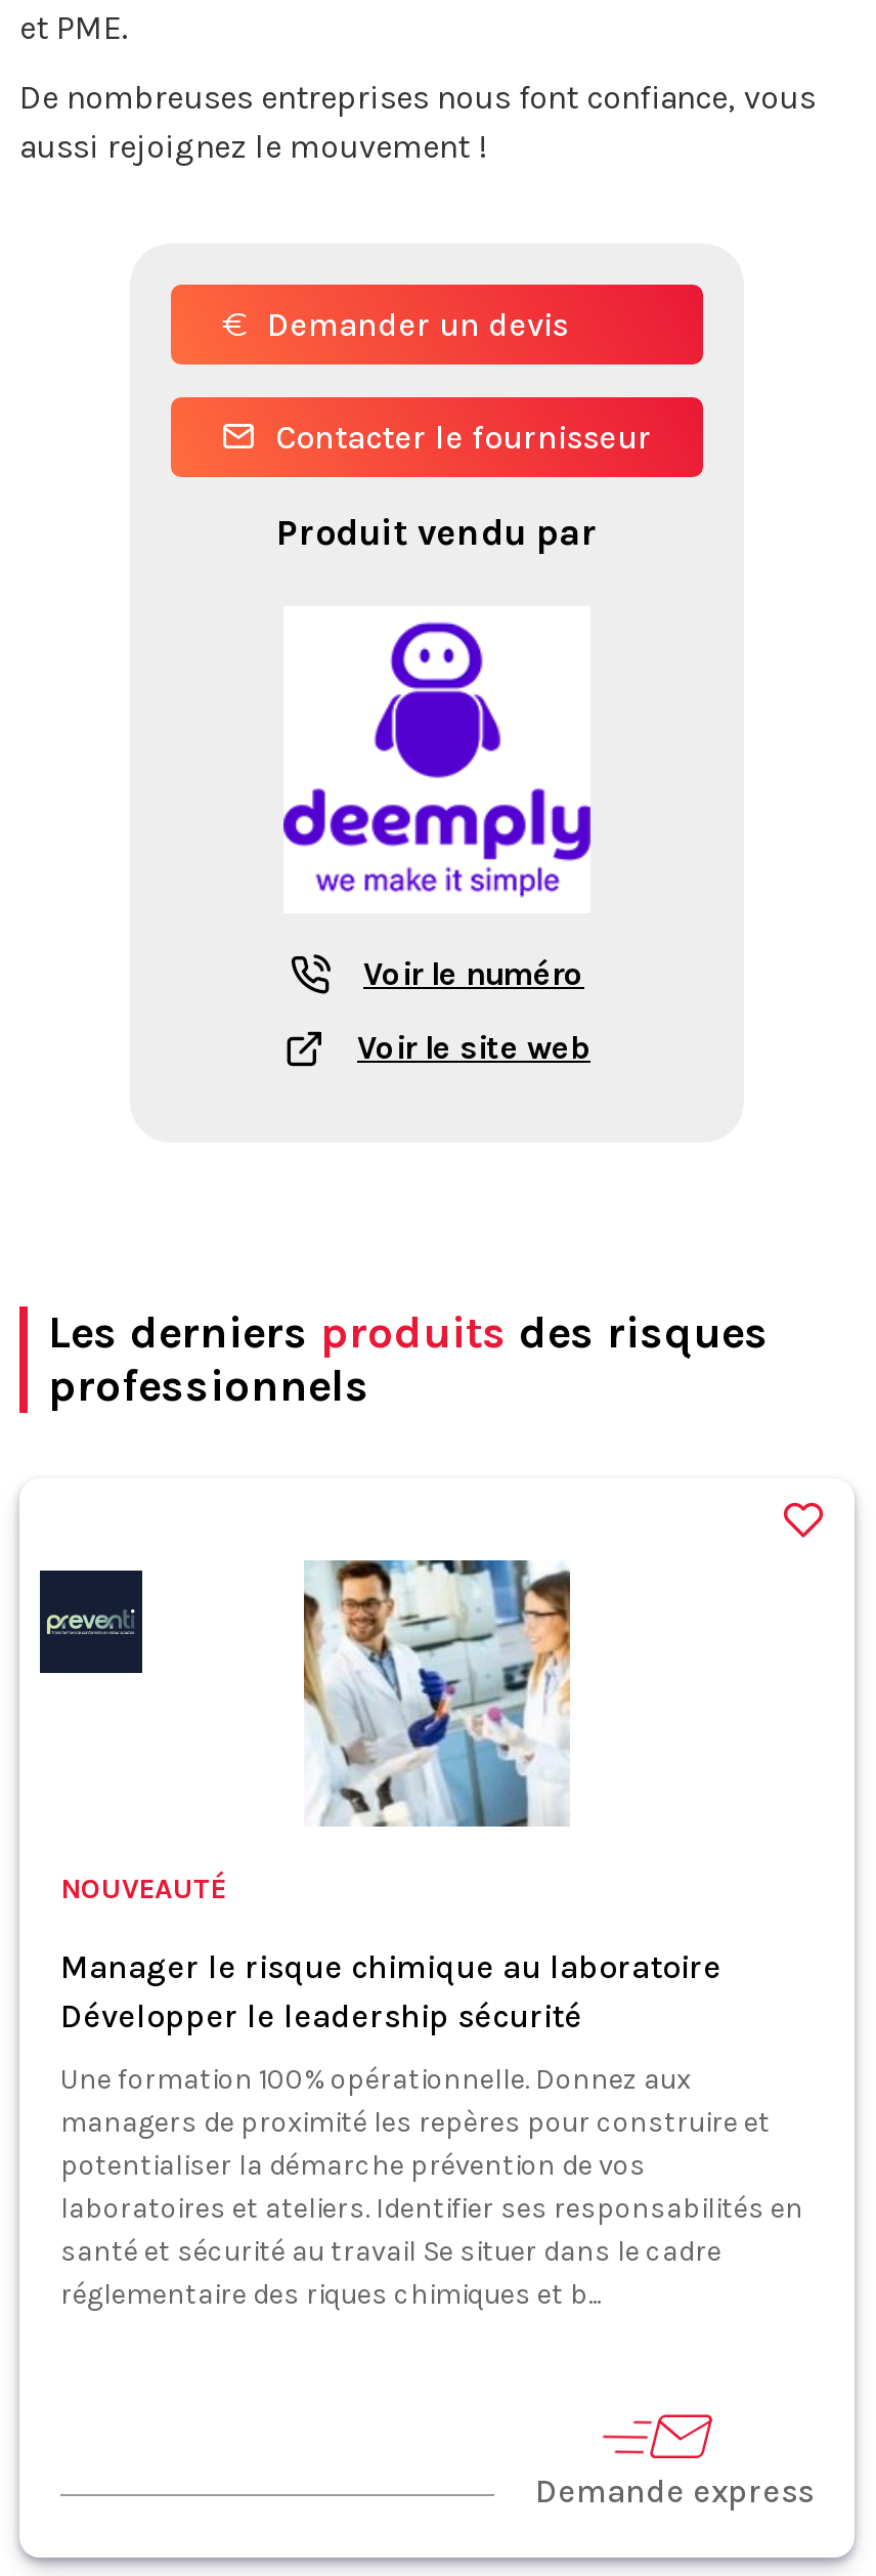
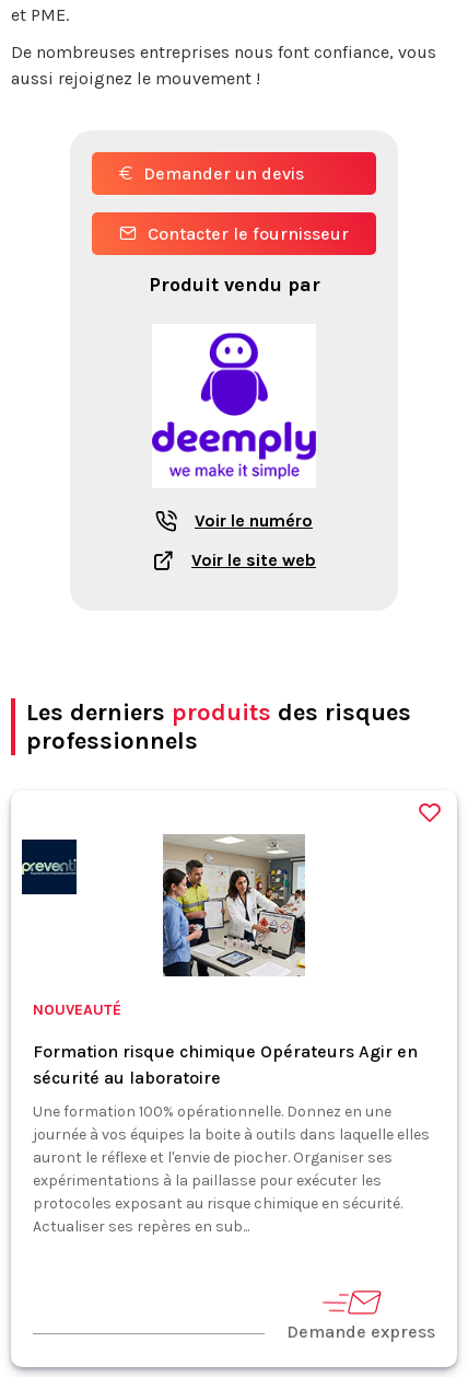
[302,1558,572,1829] [image] -> [162,834,306,977] [image]
[60,1946,721,2034] Manager le risque chimique au laboratoire | Développer le leadership sécurité -> [33,1040,418,1087] Formation risque chimique Opérateurs Agir en | sécurité au laboratoire
[60,2061,803,2311] Une formation 100% opérationnelle. Donnez aux | managers de proximité les repères pour construire et | potentialiser la démarche prévention de vos | laboratoires et ateliers. Identifier ses responsabilités en | santé et sécurité au travail Se situer dans le cadre | réglementaire des riques chimiques et b... -> [33,1102,430,1235] Une formation 100% opérationnelle. Donnez en une | journée à vos équipes la boite à outils dans laquelle elles | auront le réflexe et l'envie de piocher. Organiser ses | expérimentations à la paillasse pour exécuter les | protocoles exposant au risque chimique en sécurité. | Actualiser ses repères en sub...

